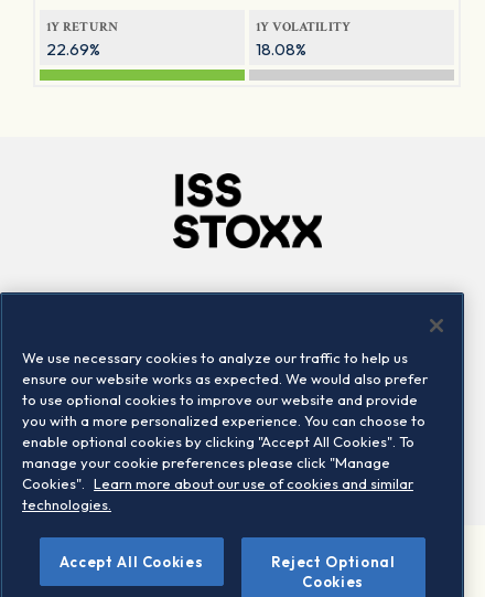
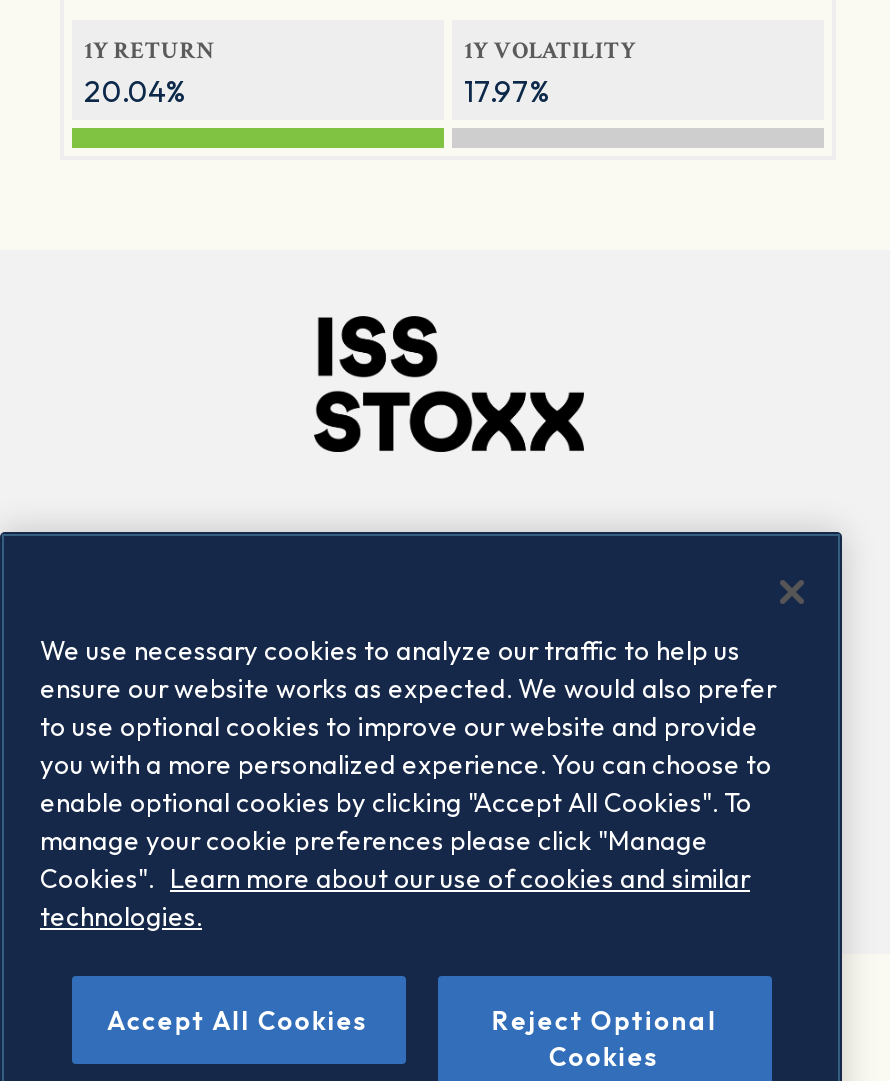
[46,39,100,60] 22.69% -> [84,72,186,110] 20.04%
[256,39,306,60] 18.08% -> [464,72,550,110] 17.97%

